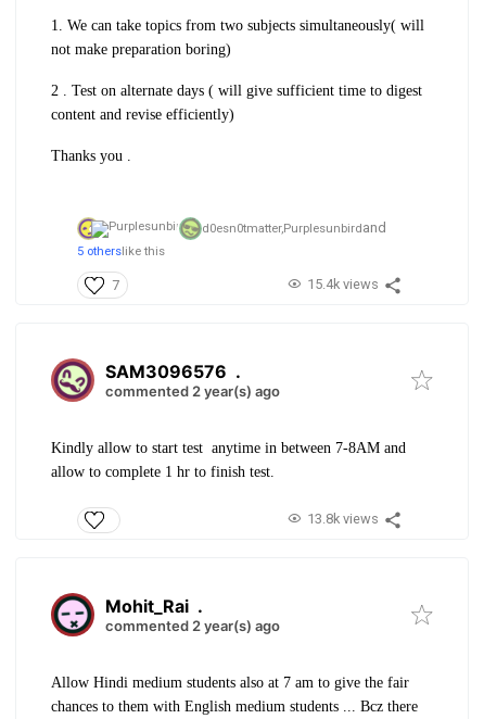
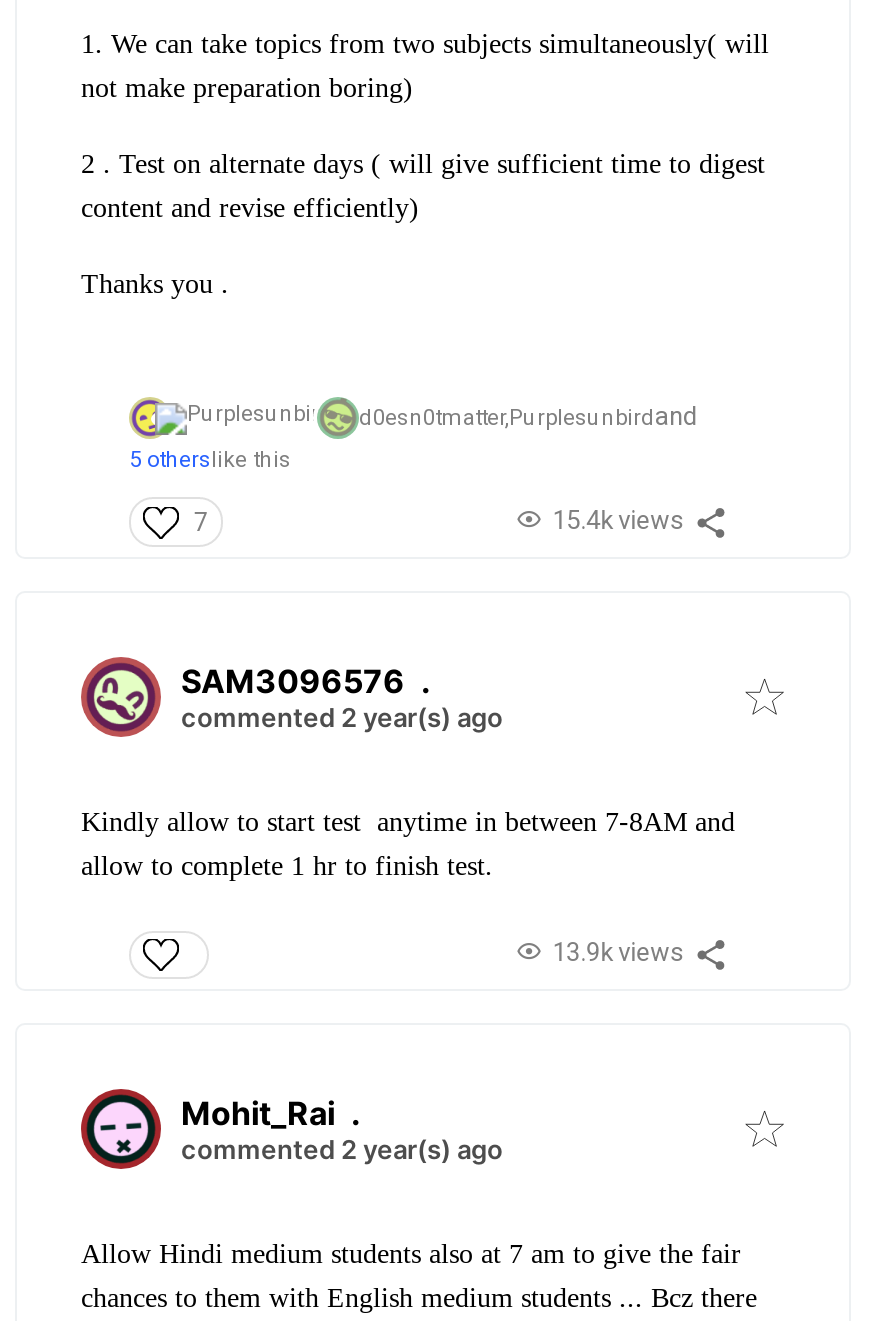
[307,510,378,527] 13.8k views -> [552,937,684,967] 13.9k views

